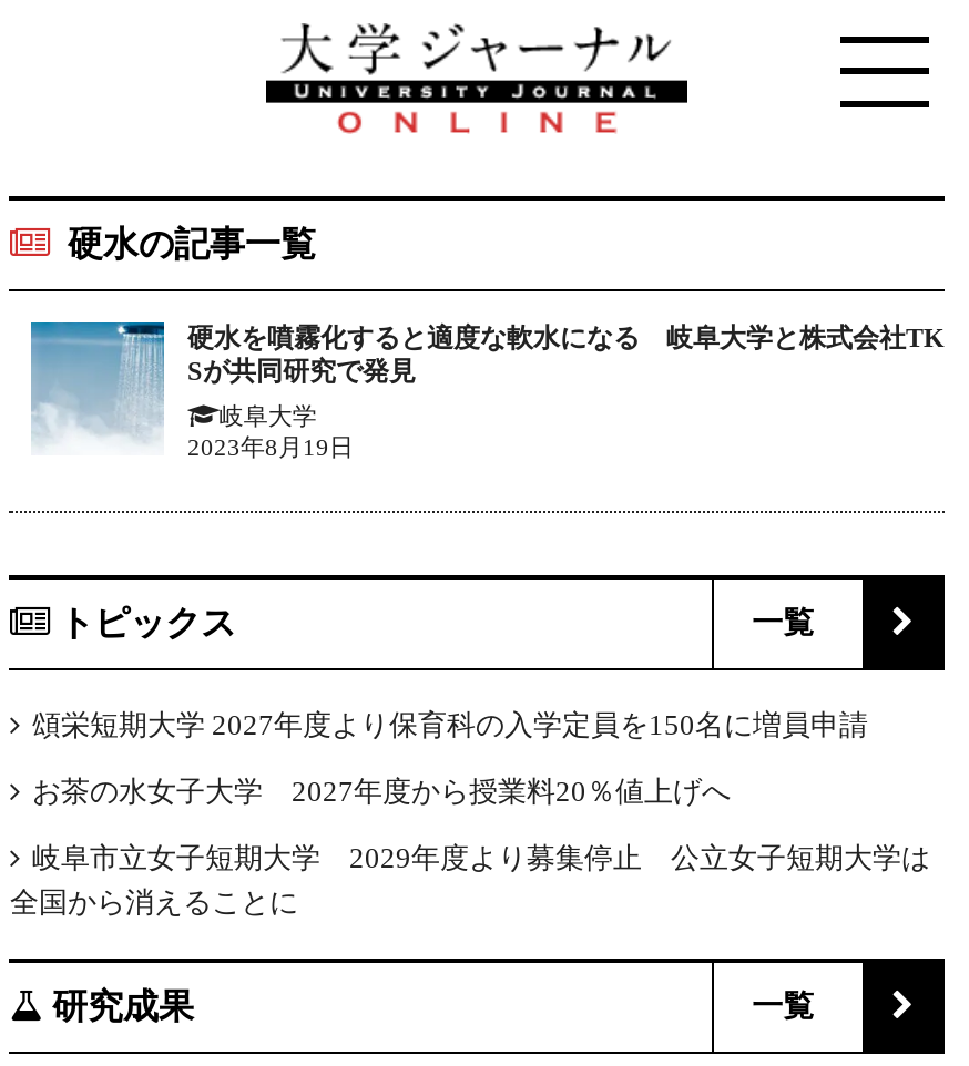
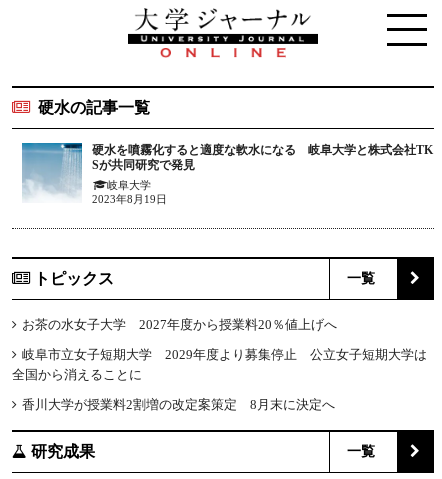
[32,709,868,742] 頌栄短期大学 2027年度より保育科の入学定員を150名に増員申請 -> none
moved [10,775,930,920] -> [12,317,427,382]: お茶の水女子大学 2027年度から授業料20％値上げへ | 岐阜市立女子短期大学 2029年度より募集停止 公立女子短期大学は | 全国から消えることに
none -> [22,397,335,412] 香川大学が授業料2割増の改定案策定 8月末に決定へ

